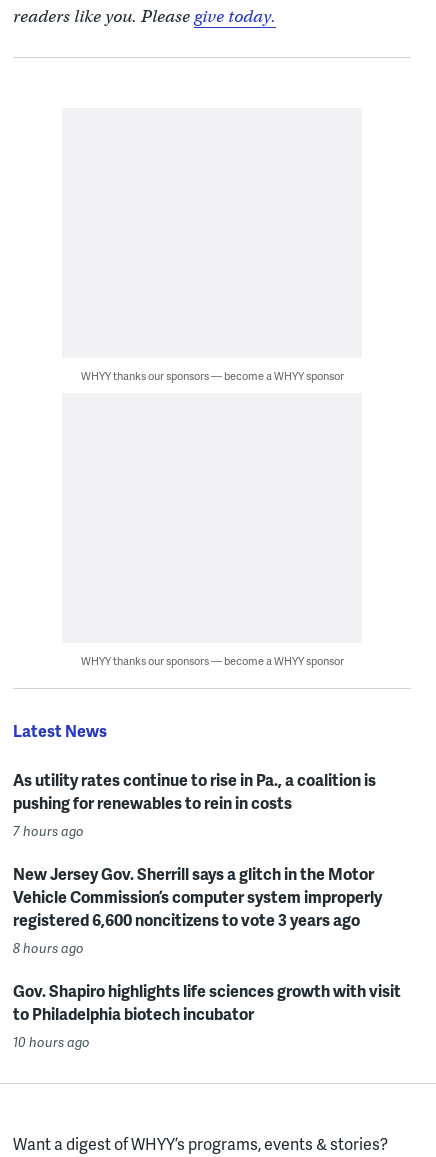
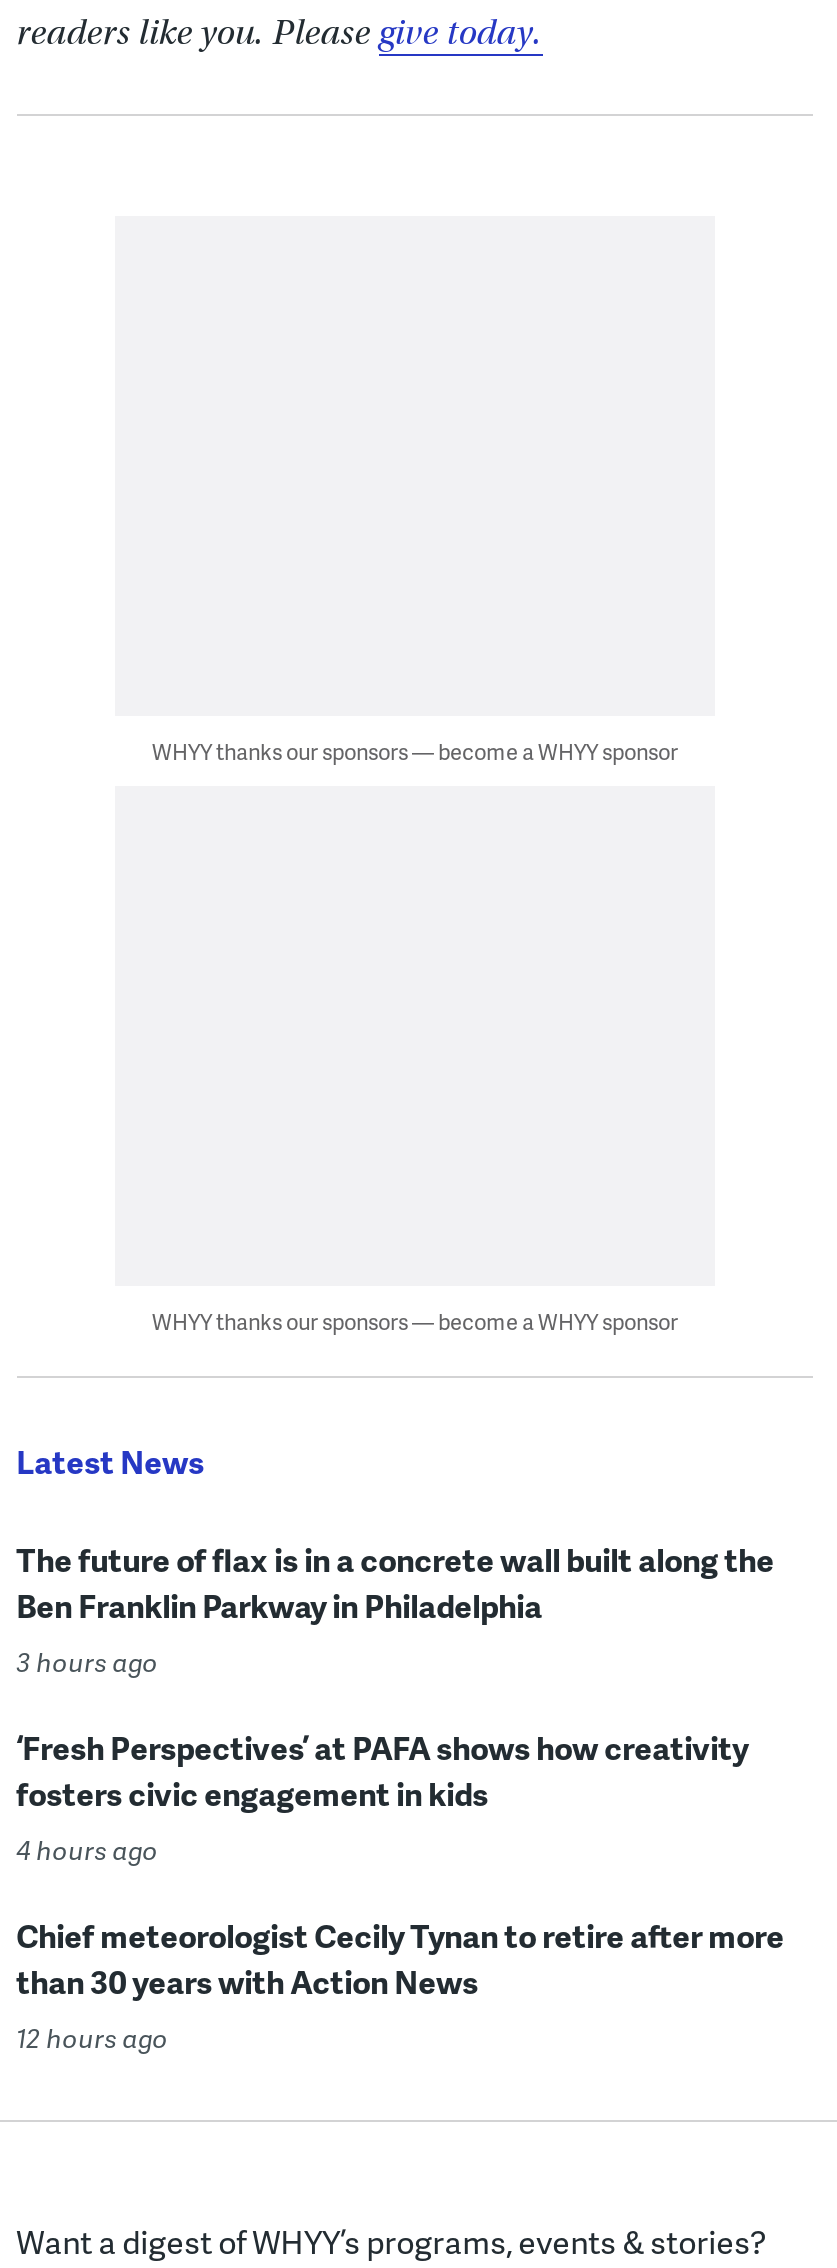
[13,768,376,840] As utility rates continue to rise in Pa., a coalition is | pushing for renewables to rein in costs | 7 hours ago -> [16,1536,774,1680] The future of flax is in a concrete wall built along the | Ben Franklin Parkway in Philadelphia | 3 hours ago
[13,862,382,957] New Jersey Gov. Sherrill says a glitch in the Motor | Vehicle Commission’s computer system improperly | registered 6,600 noncitizens to vote 3 years ago | 8 hours ago -> [16,1724,748,1868] ‘Fresh Perspectives’ at PAFA shows how creativity | fosters civic engagement in kids | 4 hours ago
[13,979,401,1051] Gov. Shapiro highlights life sciences growth with visit | to Philadelphia biotech incubator | 10 hours ago -> [16,1912,784,2056] Chief meteorologist Cecily Tynan to retire after more | than 30 years with Action News | 12 hours ago

